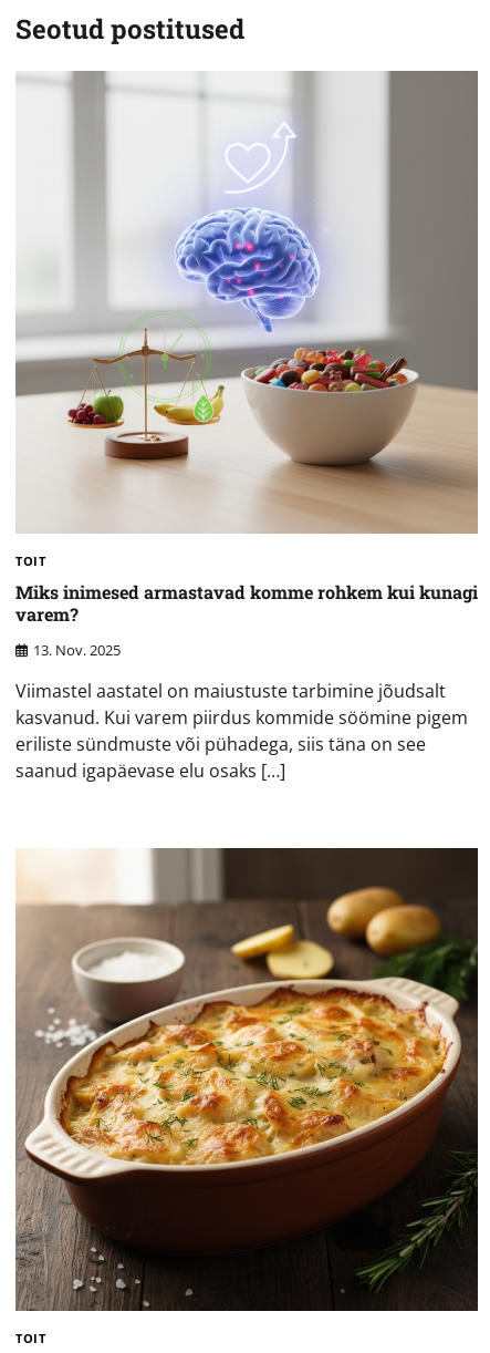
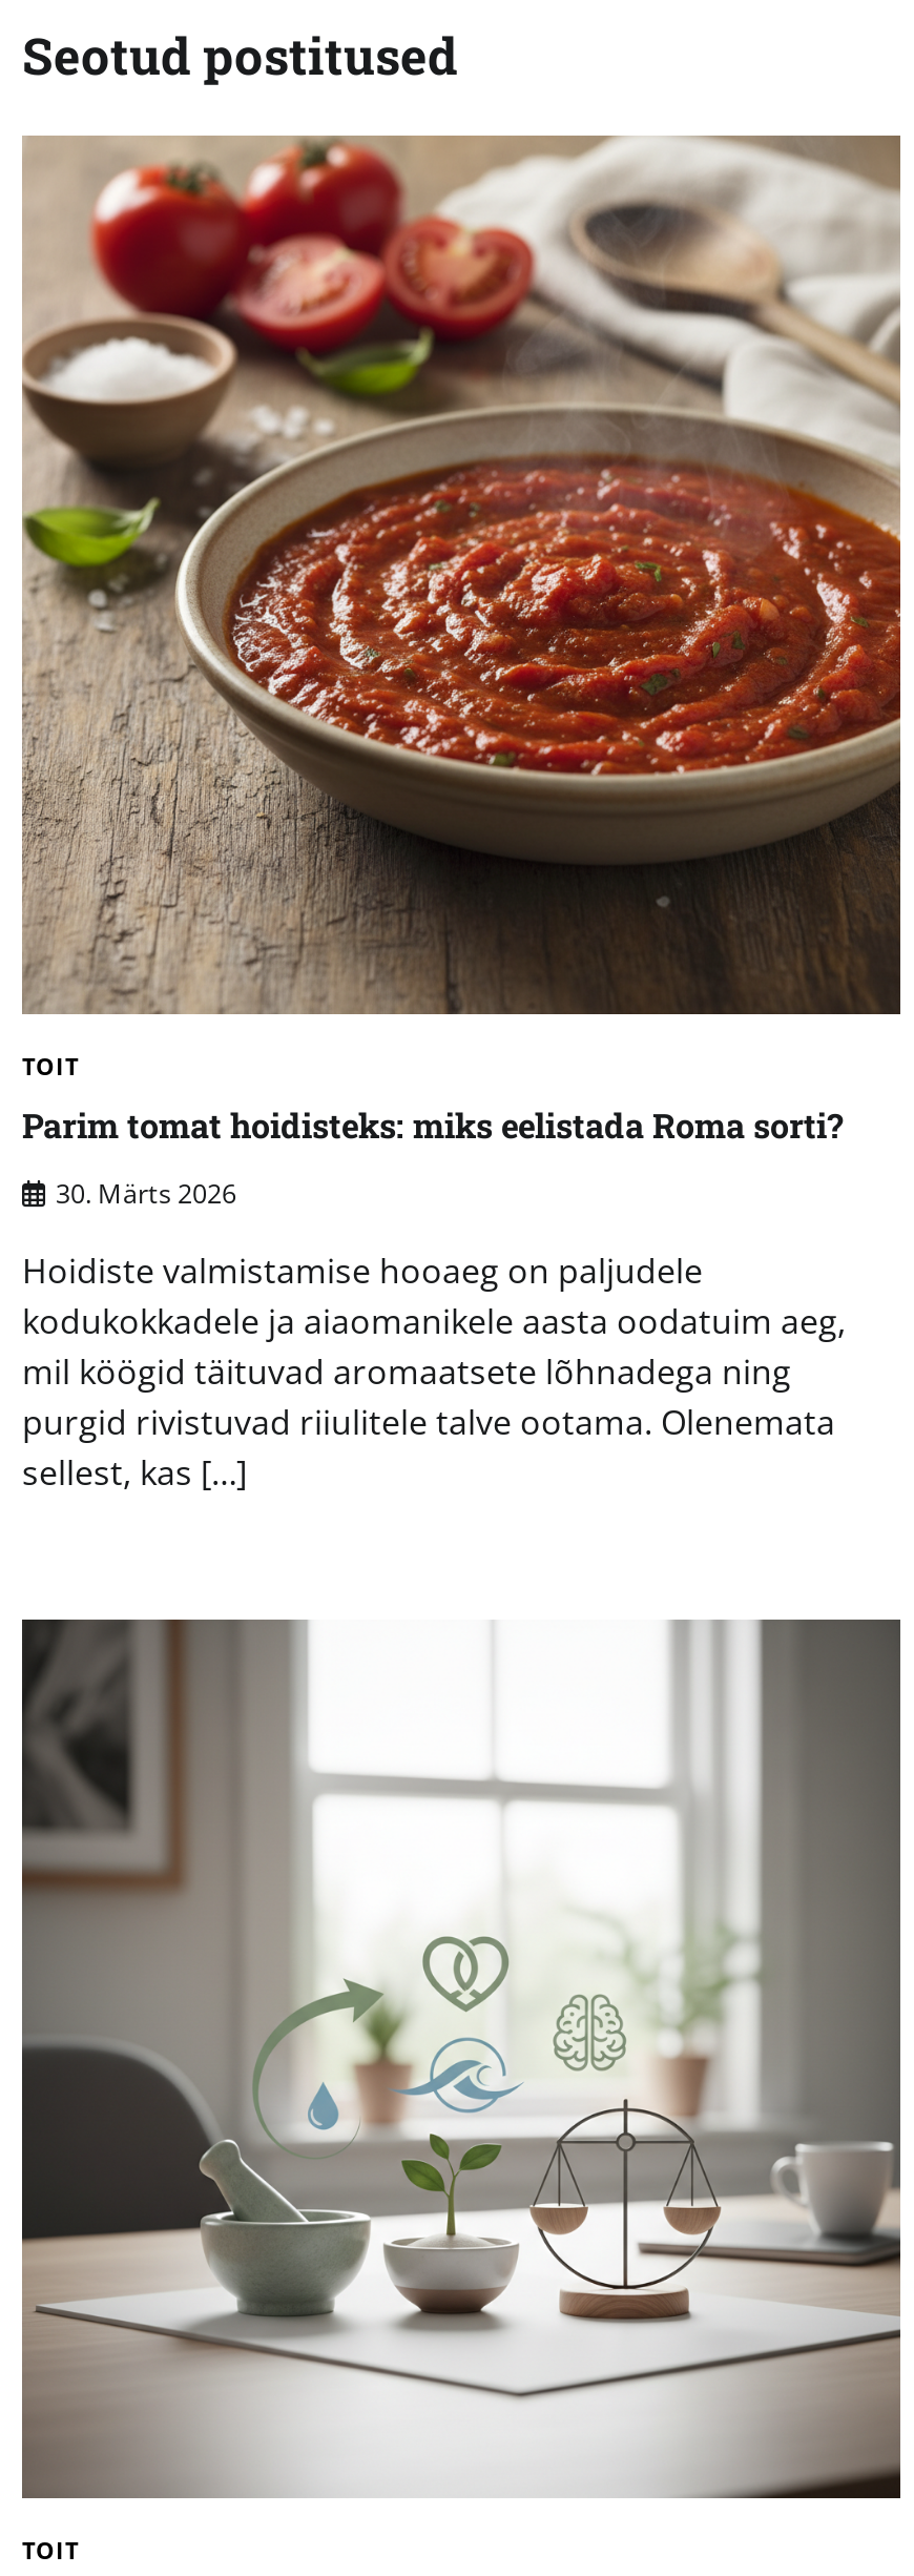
[15,71,478,533] [image] -> [20,133,902,1016] [image]
[15,580,478,626] Miks inimesed armastavad komme rohkem kui kunagi | varem? -> [22,1103,844,1147] Parim tomat hoidisteks: miks eelistada Roma sorti?
[33,641,121,660] 13. Nov. 2025 -> [56,1175,236,1213] 30. Märts 2026
[15,679,468,783] Viimastel aastatel on maiustuste tarbimine jõudsalt | kasvanud. Kui varem piirdus kommide söömine pigem | eriliste sündmuste või pühadega, siis täna on see | saanud igapäevase elu osaks […] -> [22,1249,846,1497] Hoidiste valmistamise hooaeg on paljudele | kodukokkadele ja aiaomanikele aasta oodatuim aeg, | mil köögid täituvad aromaatsete lõhnadega ning | purgid rivistuvad riiulitele talve ootama. Olenemata | sellest, kas […]
[15,847,479,1312] [image] -> [20,1617,902,2500] [image]

